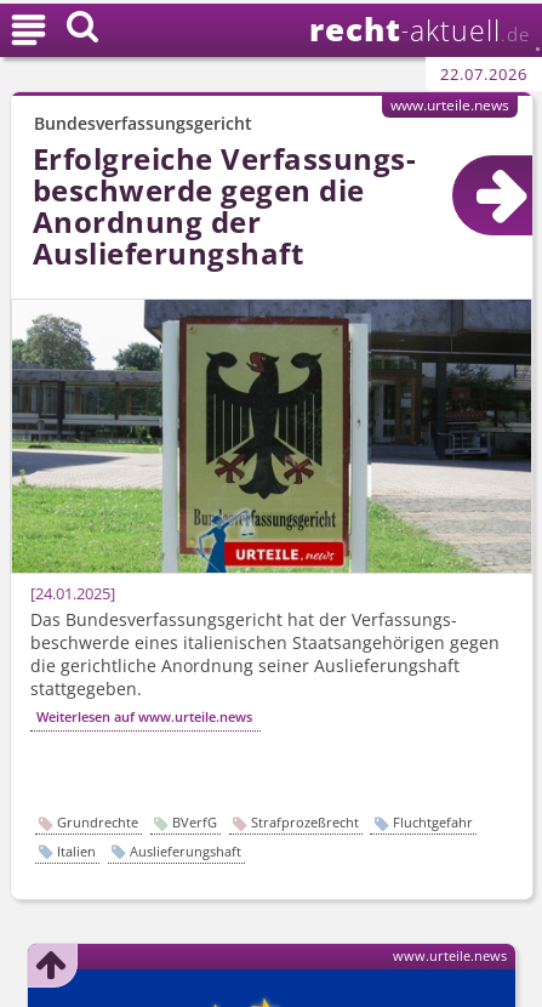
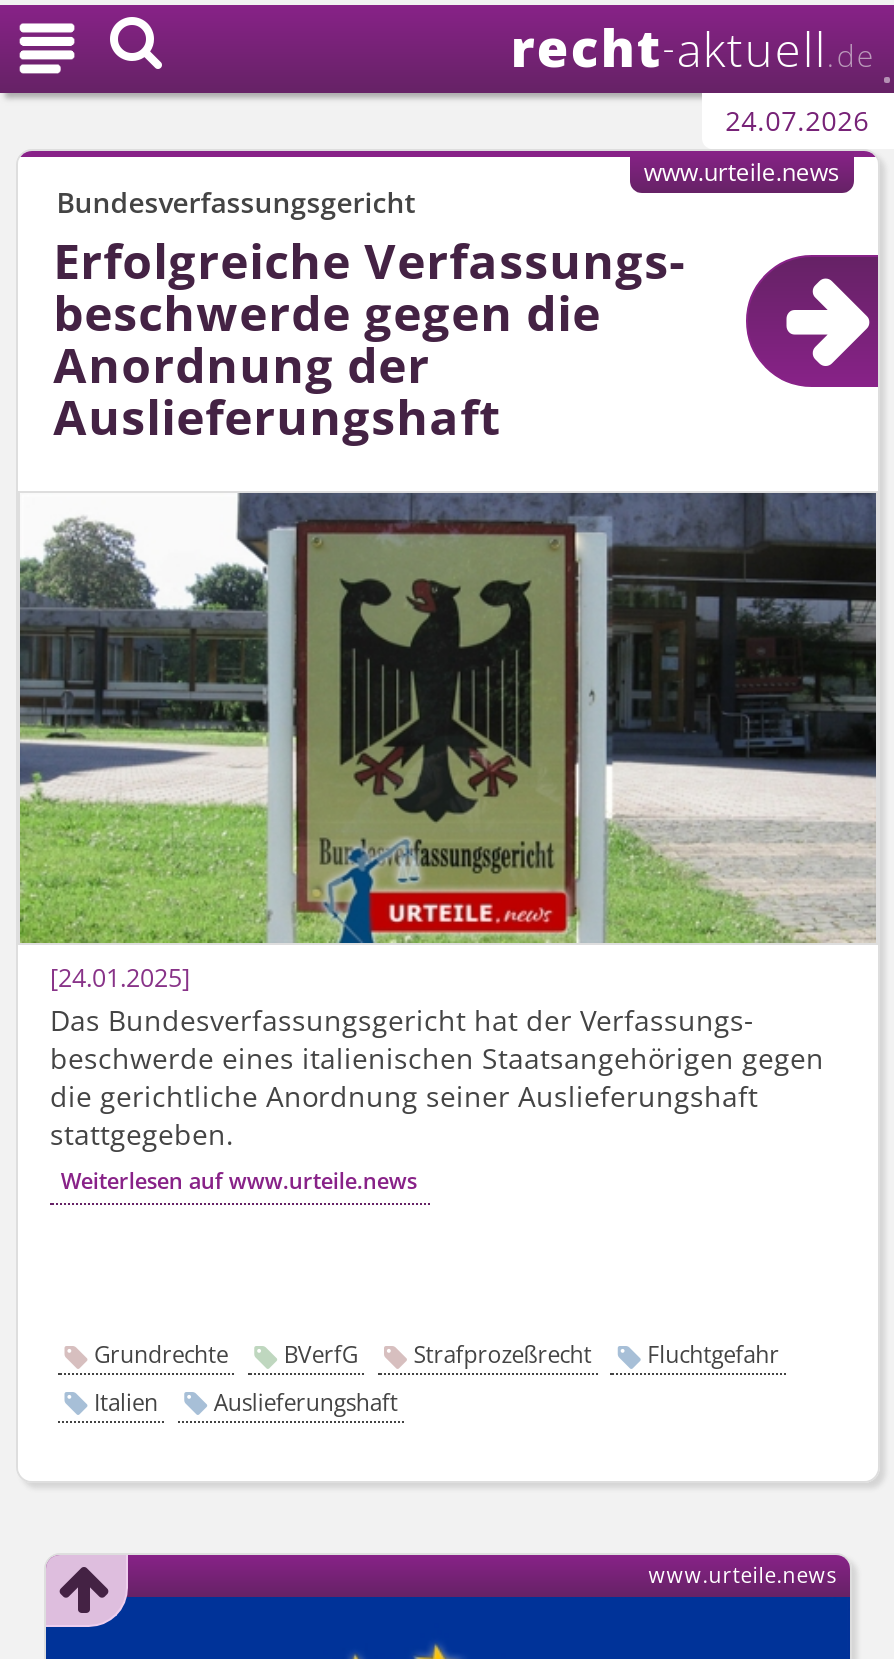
[440,63,527,85] 22.07.2026 -> [725,103,869,139] 24.07.2026

